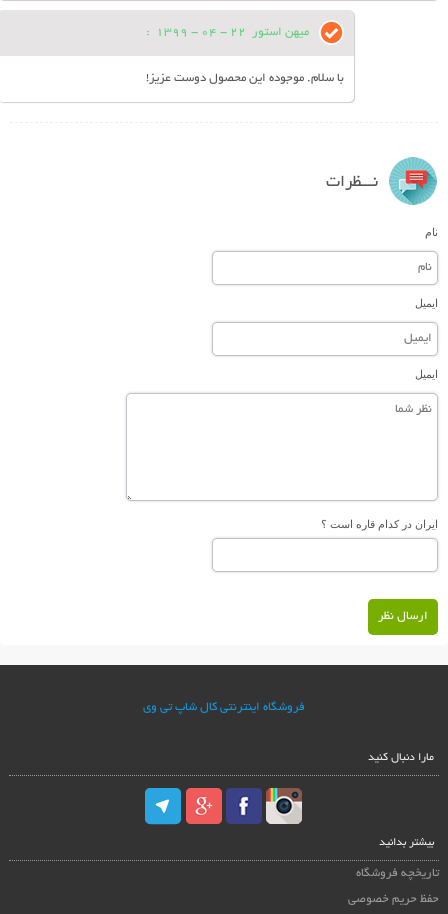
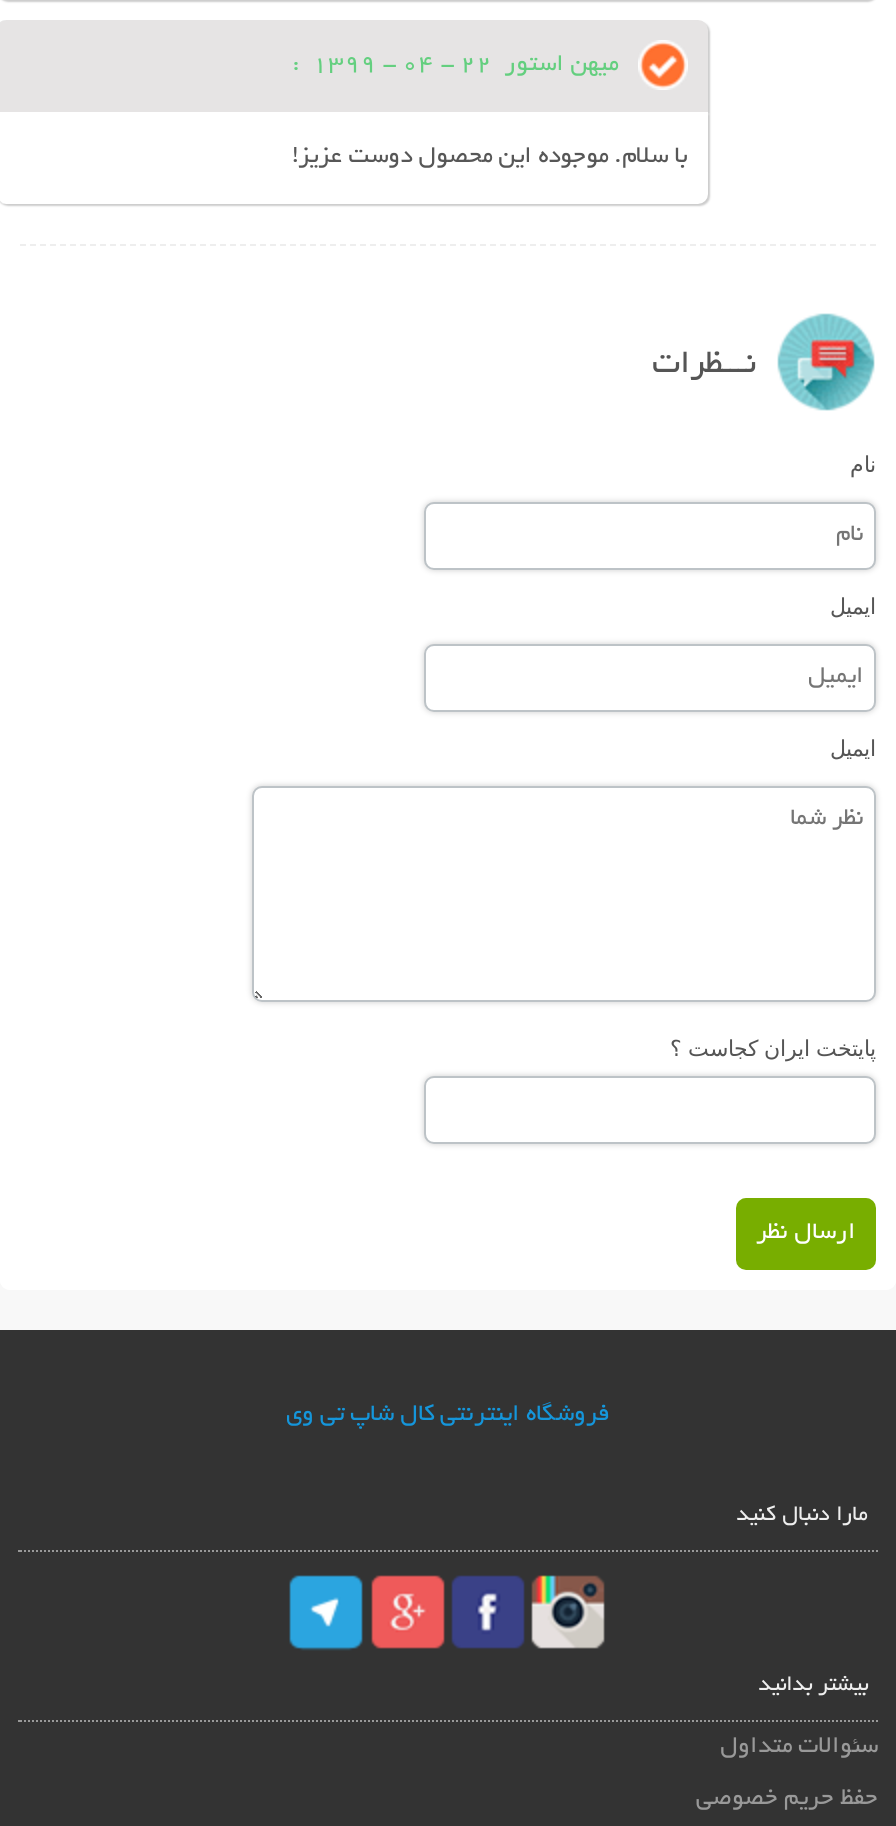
[321,518,438,530] ایران در کدام قاره است ؟ -> [670,1036,876,1060] پایتخت ایران کجاست ؟
[356,867,439,880] تاریخچه فروشگاه -> [720,1734,878,1760] سئوالات متداول

